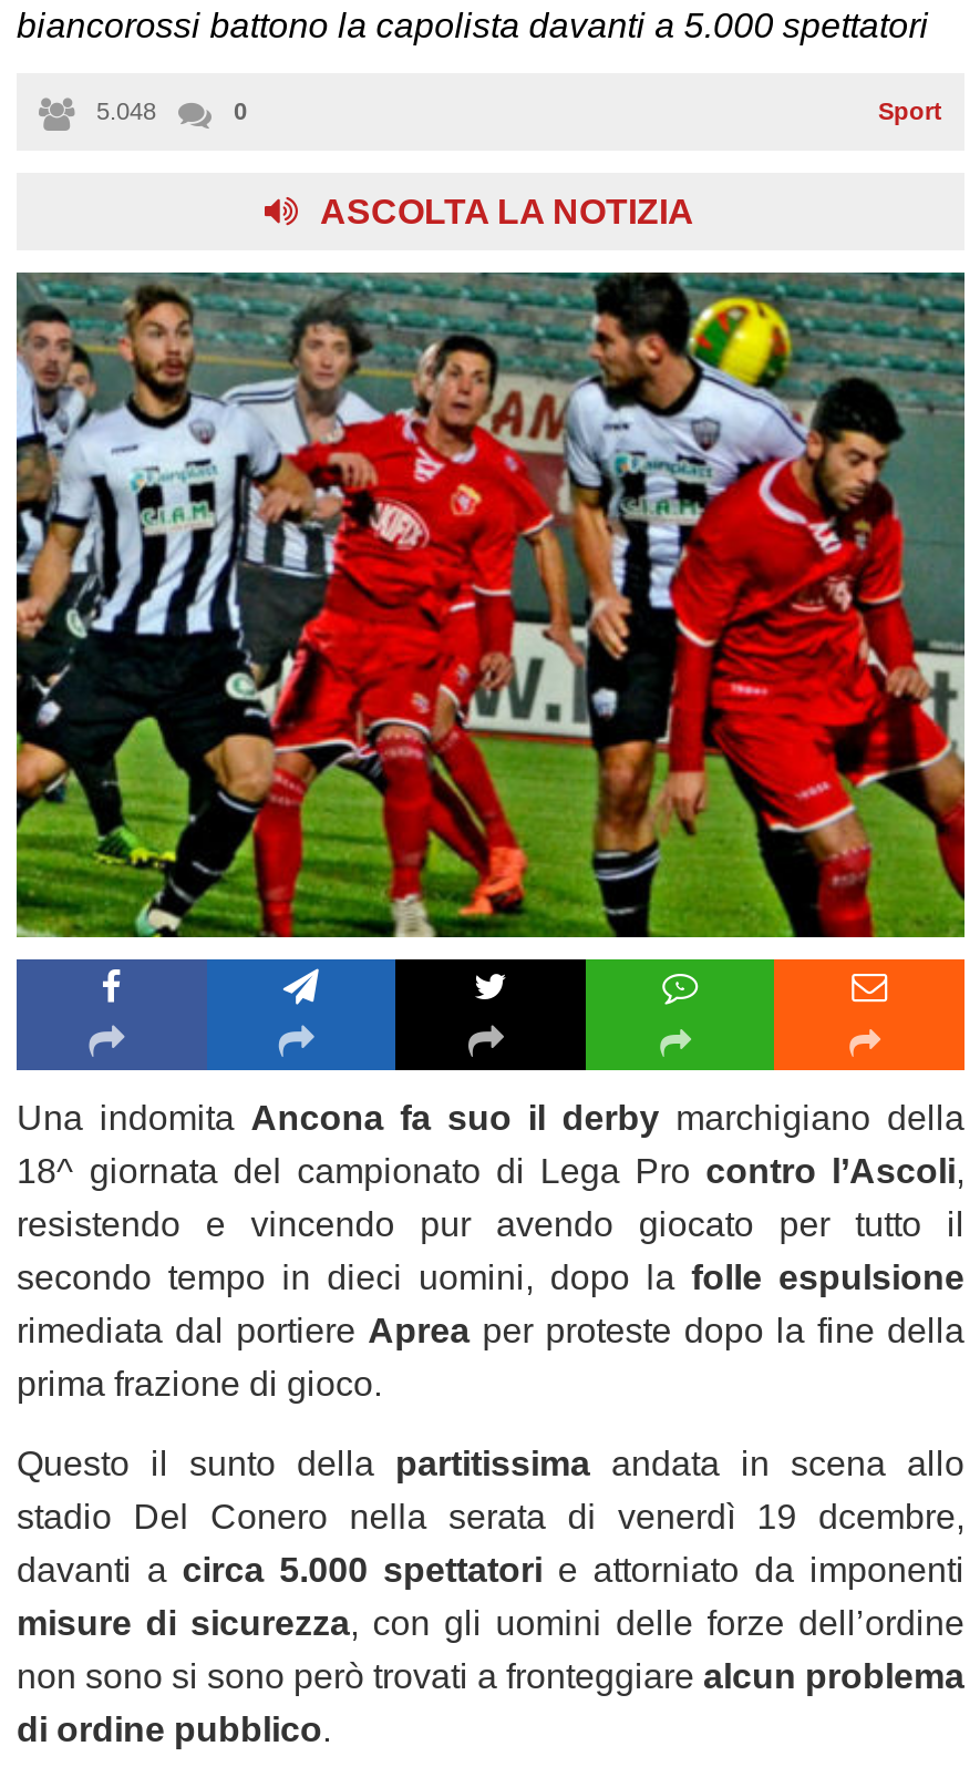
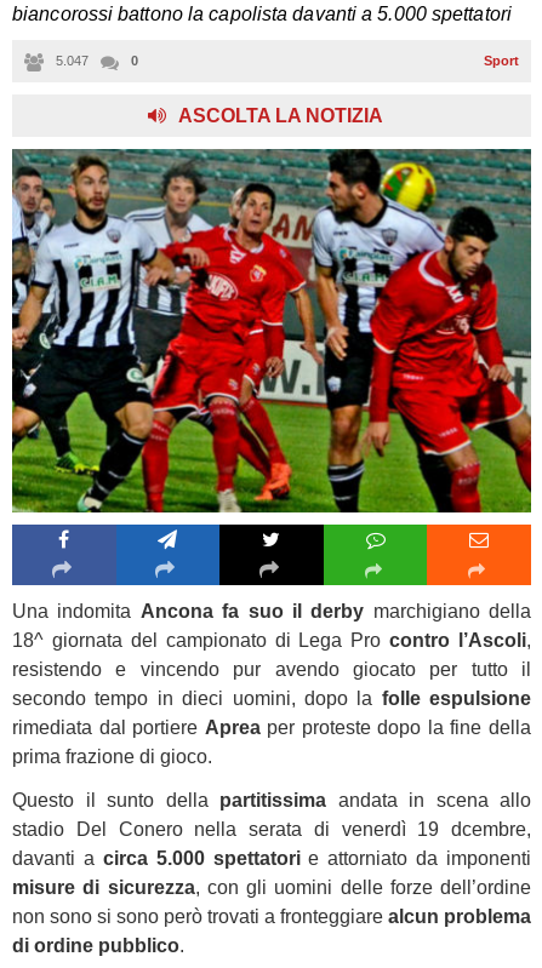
[96,97,156,124] 5.048 -> [56,53,89,68] 5.047

